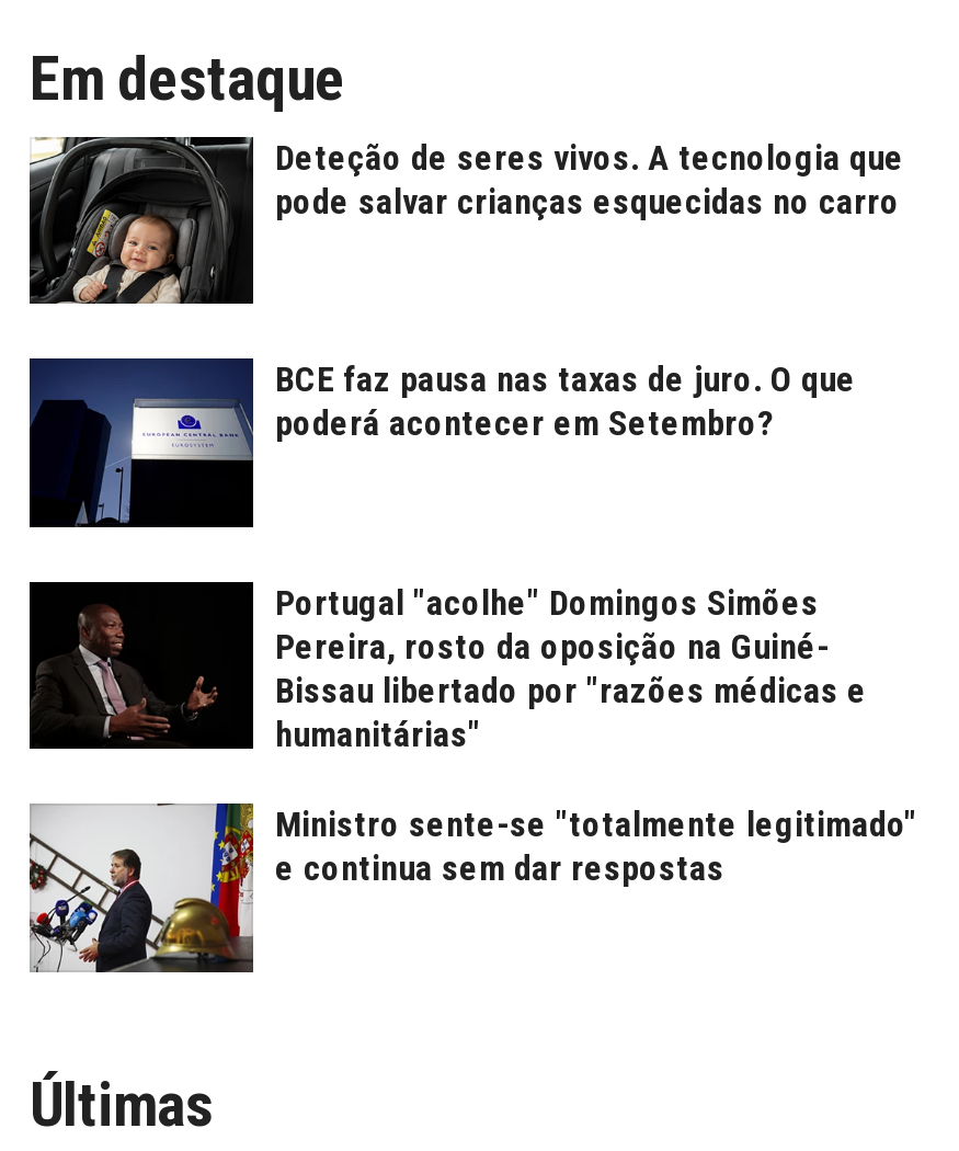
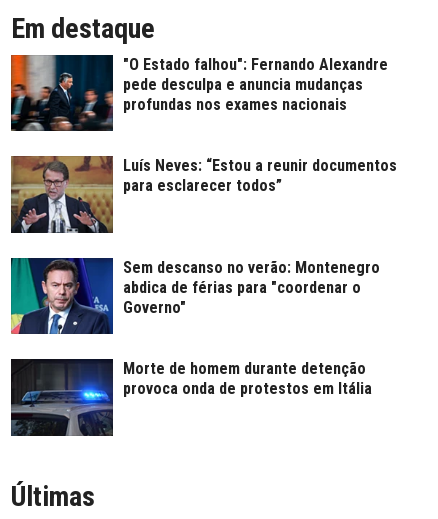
[27,135,904,304] [image] | Deteção de seres vivos. A tecnologia que | pode salvar crianças esquecidas no carro -> [10,54,388,131] [image] | "O Estado falhou": Fernando Alexandre | pede desculpa e anuncia mudanças | profundas nos exames nacionais
[27,356,856,527] [image] | BCE faz pausa nas taxas de juro. O que | poderá acontecer em Setembro? -> [10,155,397,234] [image] | Luís Neves: “Estou a reunir documentos | para esclarecer todos”
[27,580,867,755] [image] | Portugal "acolhe" Domingos Simões | Pereira, rosto da oposição na Guiné- | Bissau libertado por "razões médicas e | humanitárias" -> [10,257,380,335] [image] | Sem descanso no verão: Montenegro | abdica de férias para "coordenar o | Governo"
[30,801,917,972] [image] | Ministro sente-se "totalmente legitimado" | e continua sem dar respostas -> [10,358,372,437] [image] | Morte de homem durante detenção | provoca onda de protestos em Itália

